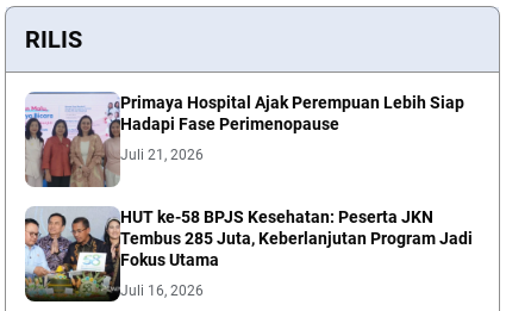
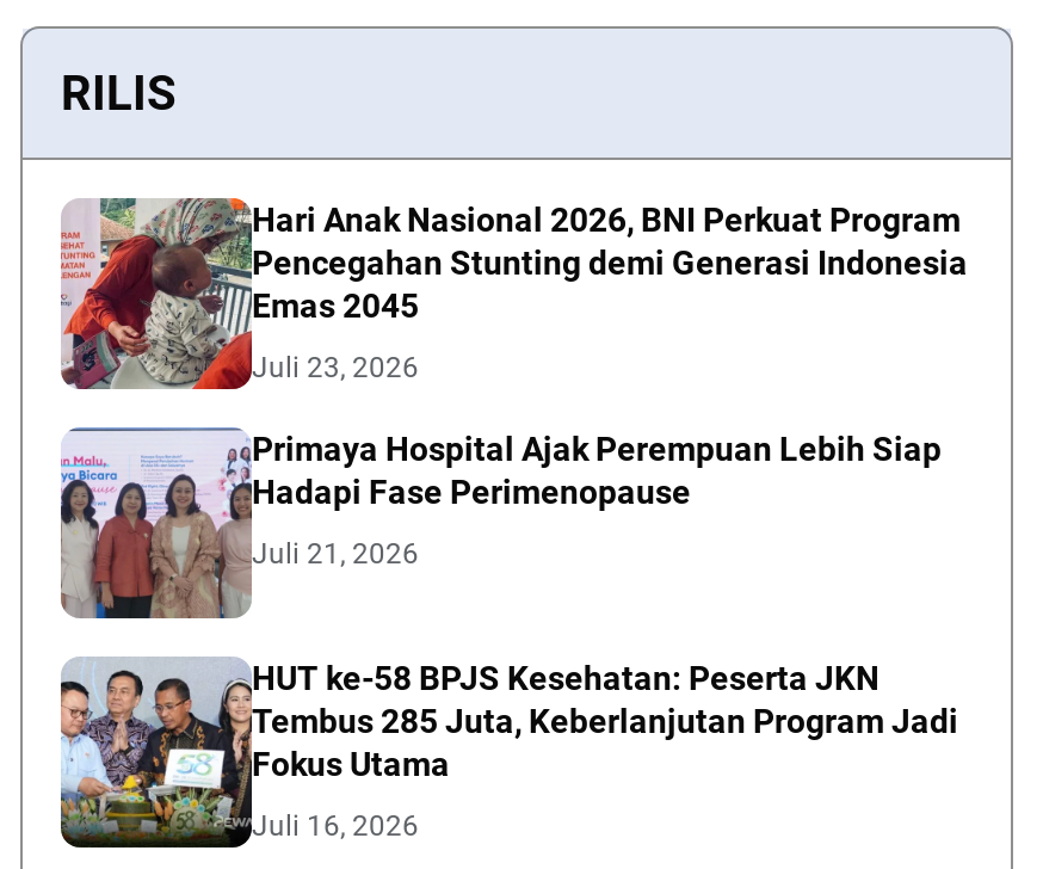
none -> [61,196,968,389] [image] | Hari Anak Nasional 2026, BNI Perkuat Program | Pencegahan Stunting demi Generasi Indonesia | Emas 2045 | Juli 23, 2026

